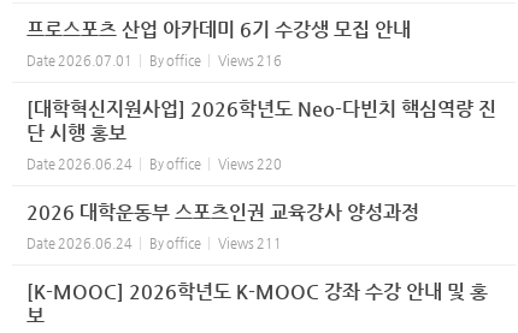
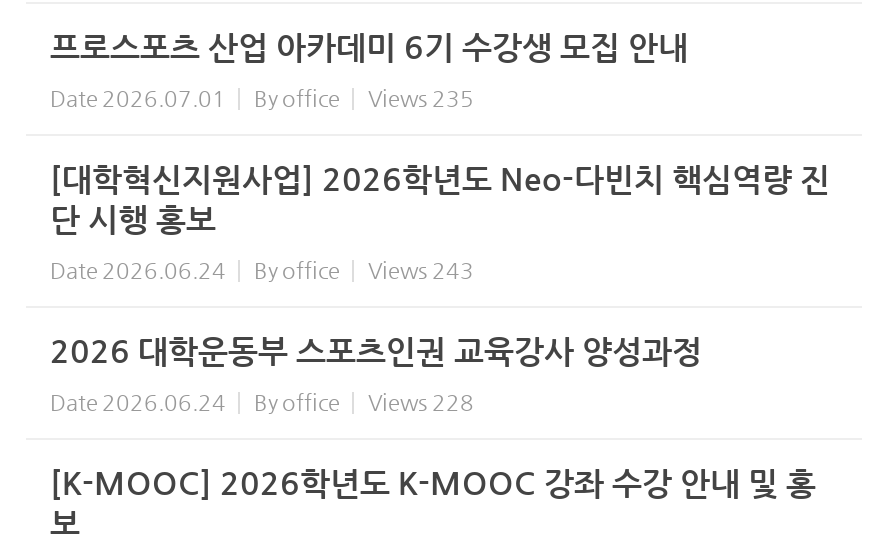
[27,53,282,68] Date 2026.07.01 By office Views 216 -> [50,86,474,112] Date 2026.07.01 By office Views 235
[27,156,282,172] Date 2026.06.24 By office Views 220 -> [50,258,474,284] Date 2026.06.24 By office Views 243
[27,236,282,251] Date 2026.06.24 By office Views 211 -> [50,390,474,416] Date 2026.06.24 By office Views 228

